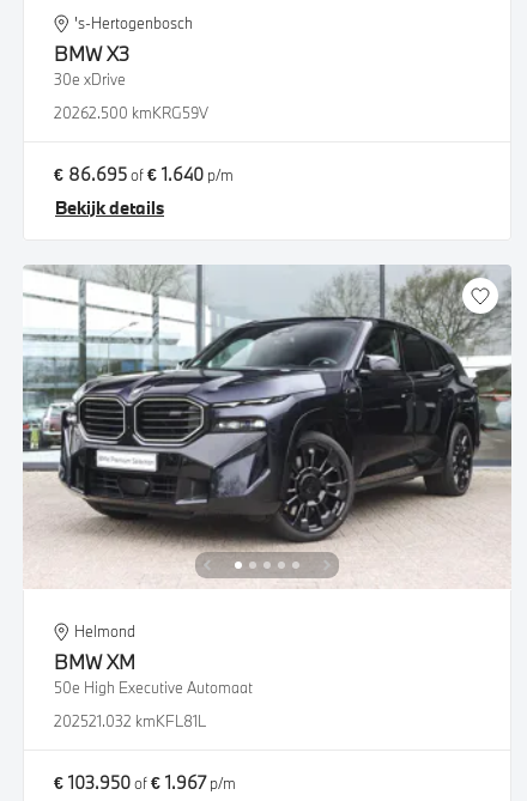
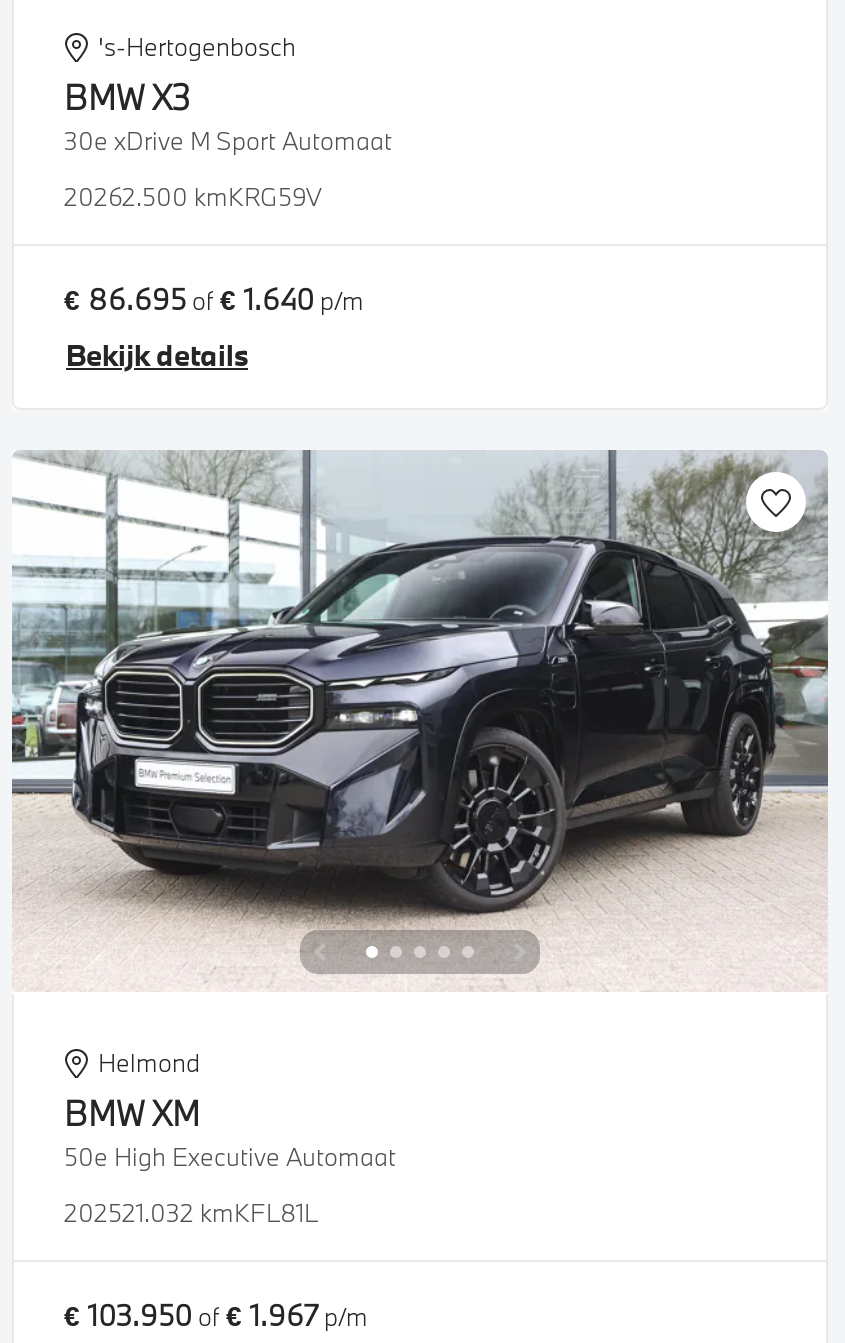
[54,70,126,89] 30e xDrive -> [64,124,392,156] 30e xDrive M Sport Automaat

